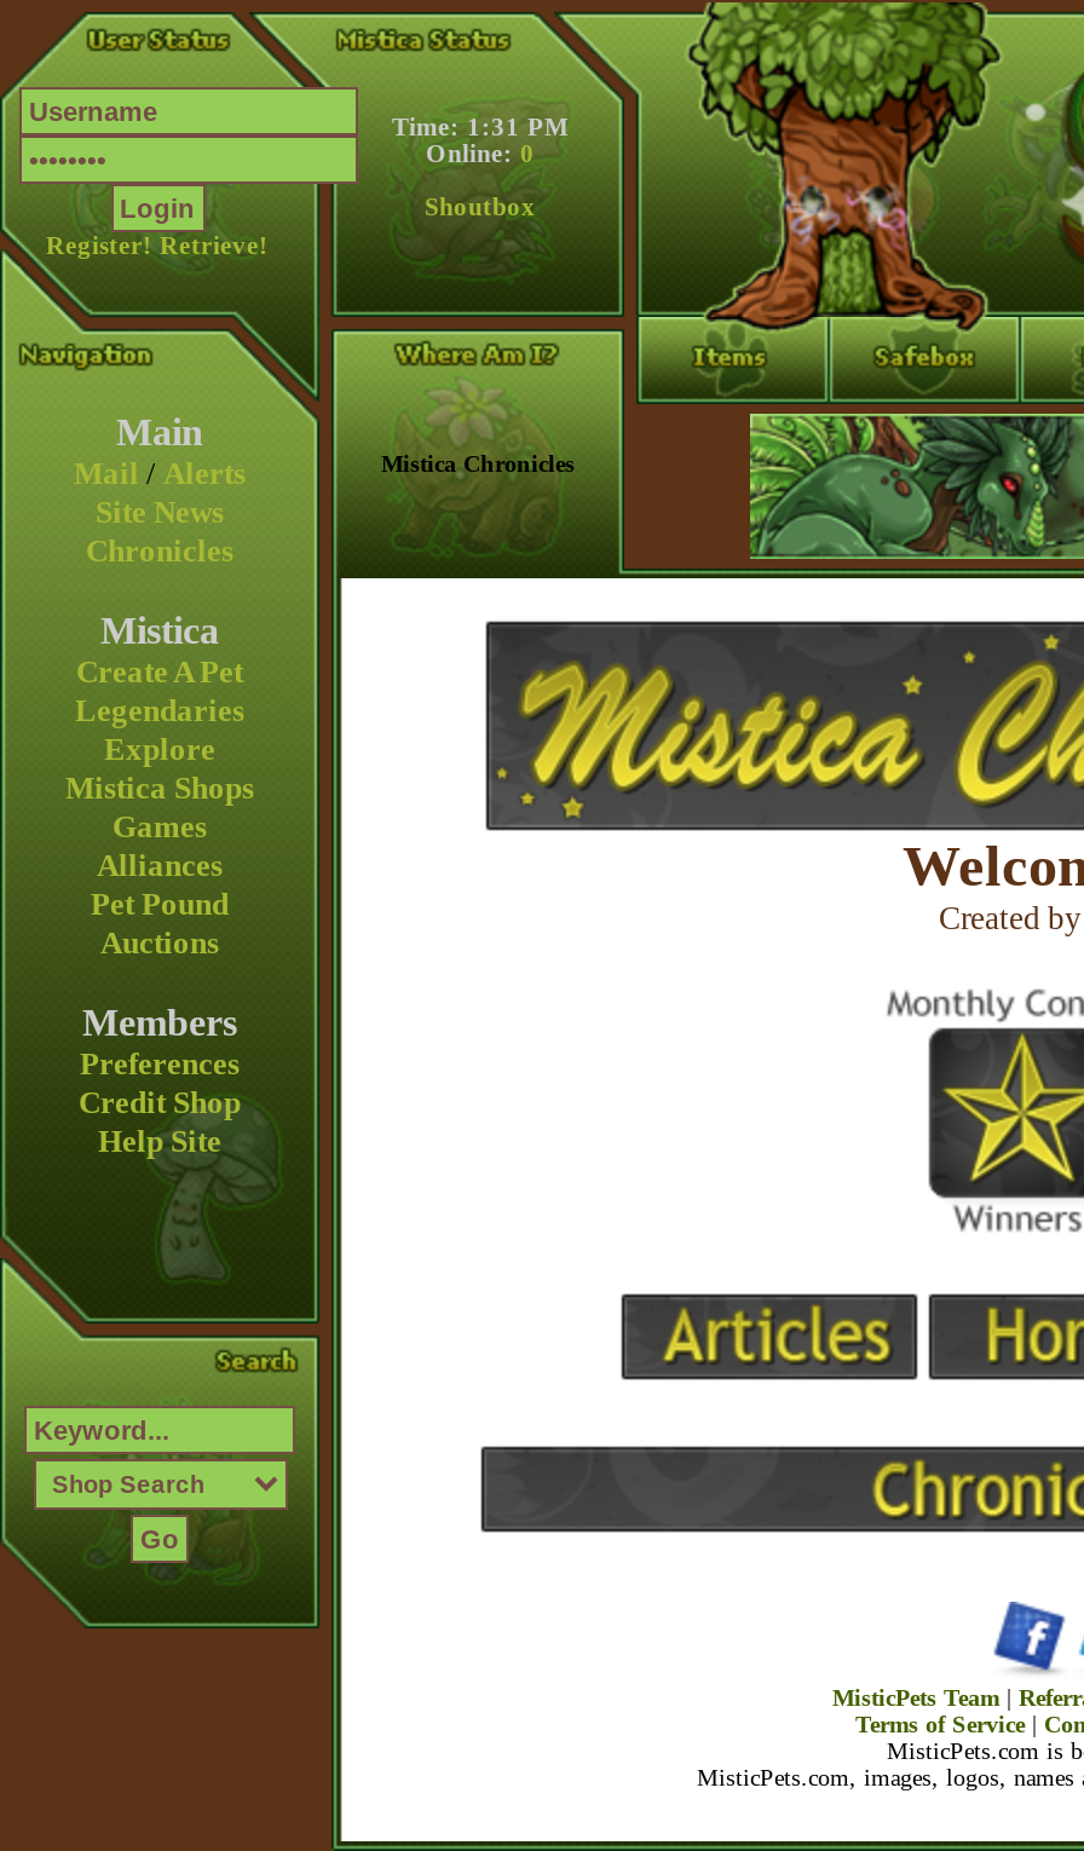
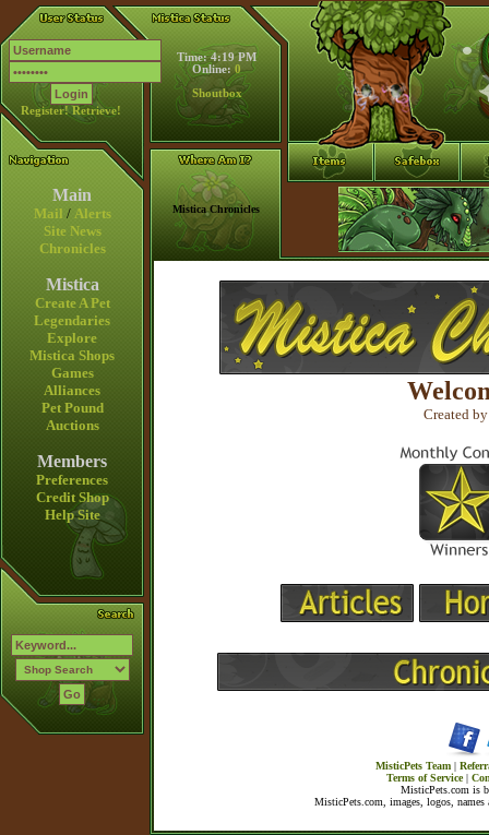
[392,114,569,140] Time: 1:31 PM -> [177,51,257,63] Time: 4:19 PM

